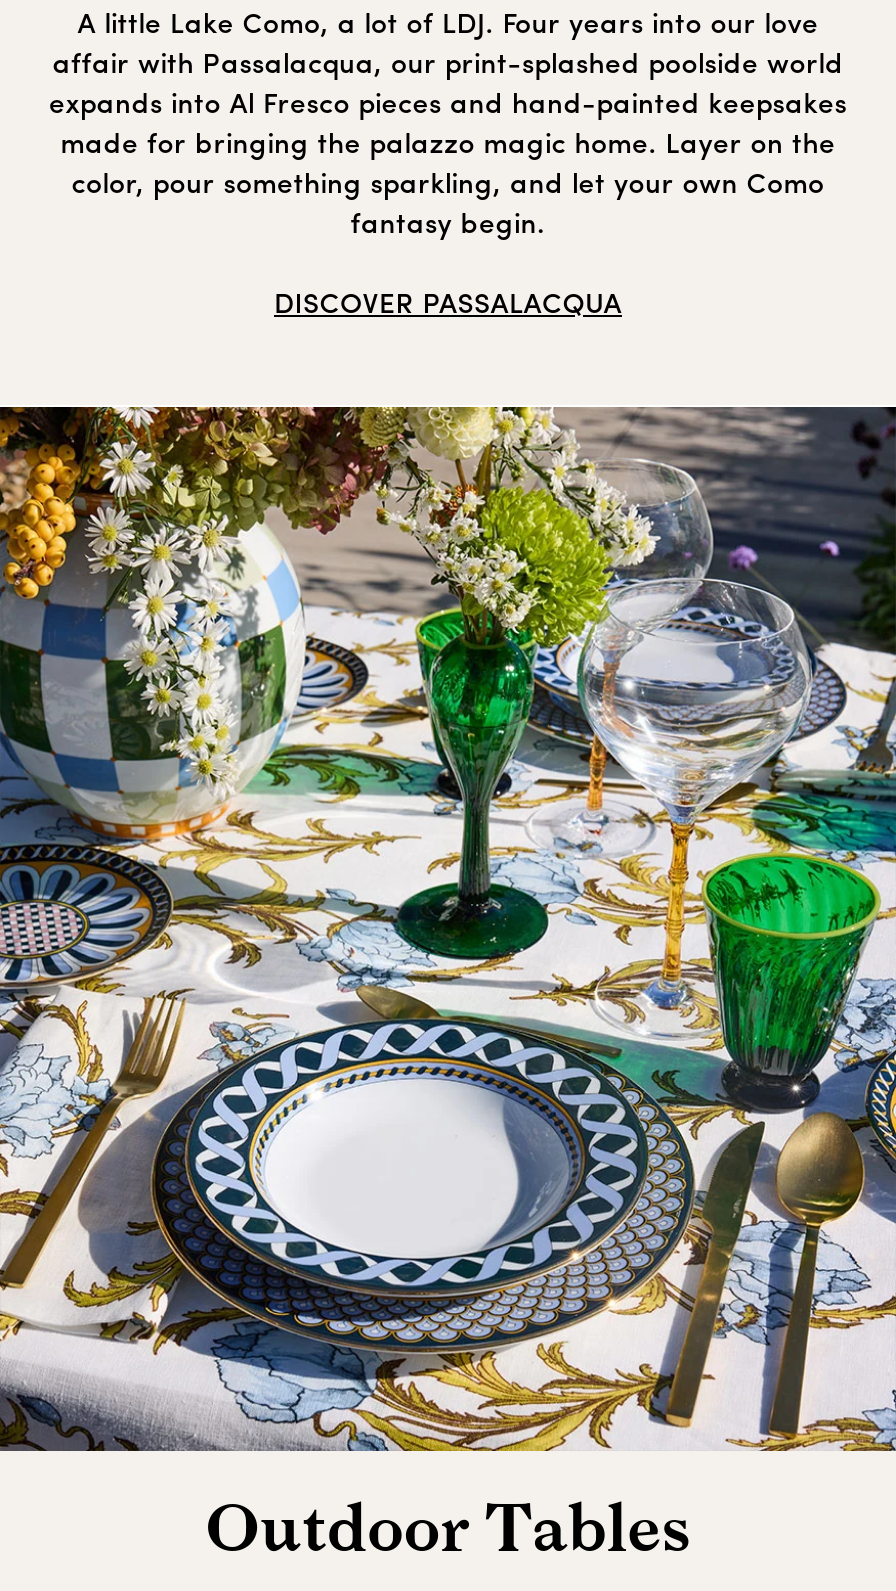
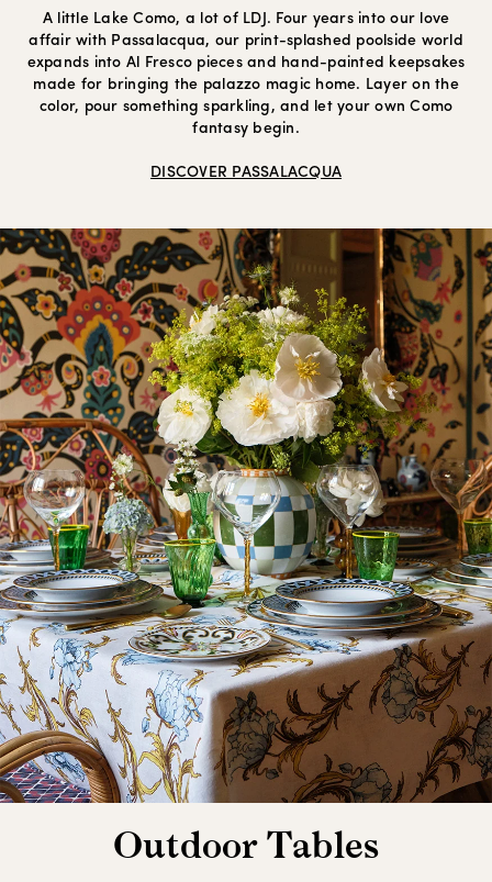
[6,405,890,1453] [image] -> [3,227,489,804] [image]

